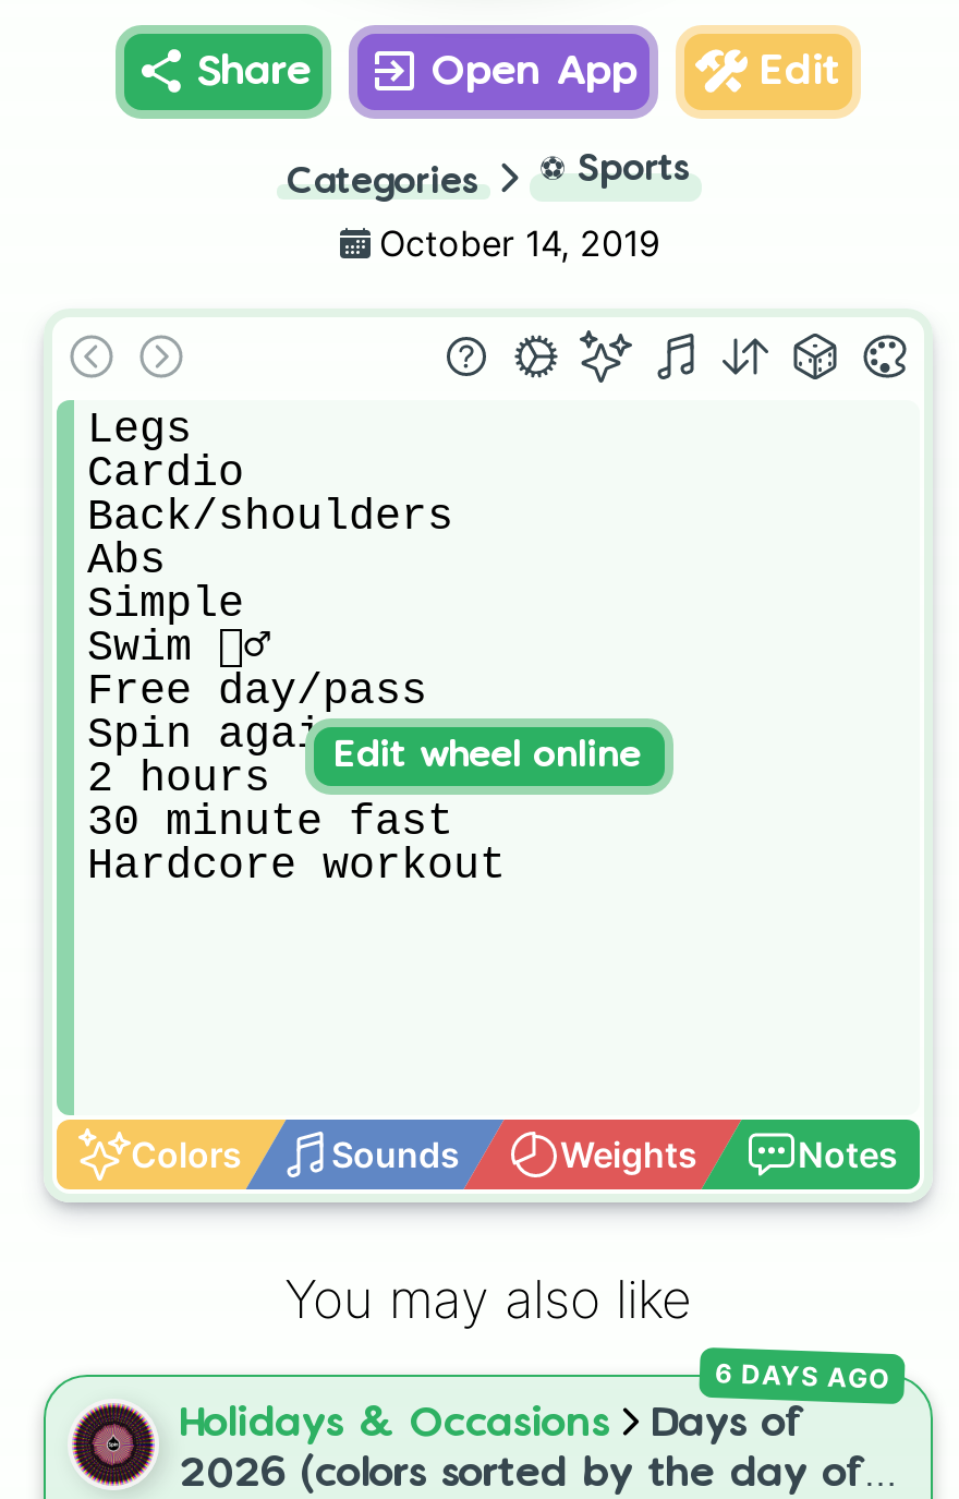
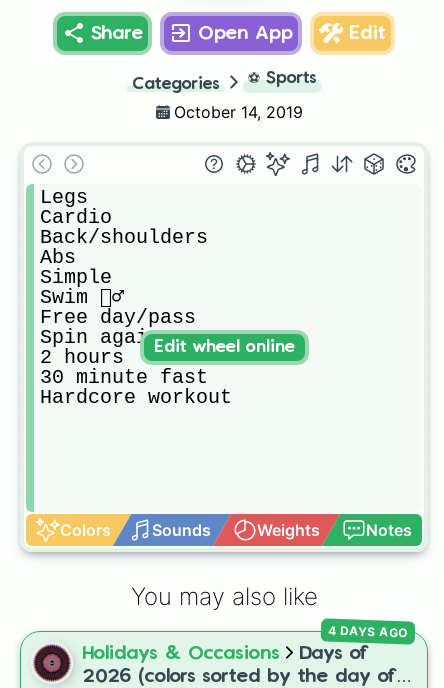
[714,1356,890,1395] 6 DAYS AGO -> [328,623,408,640] 4 DAYS AGO

